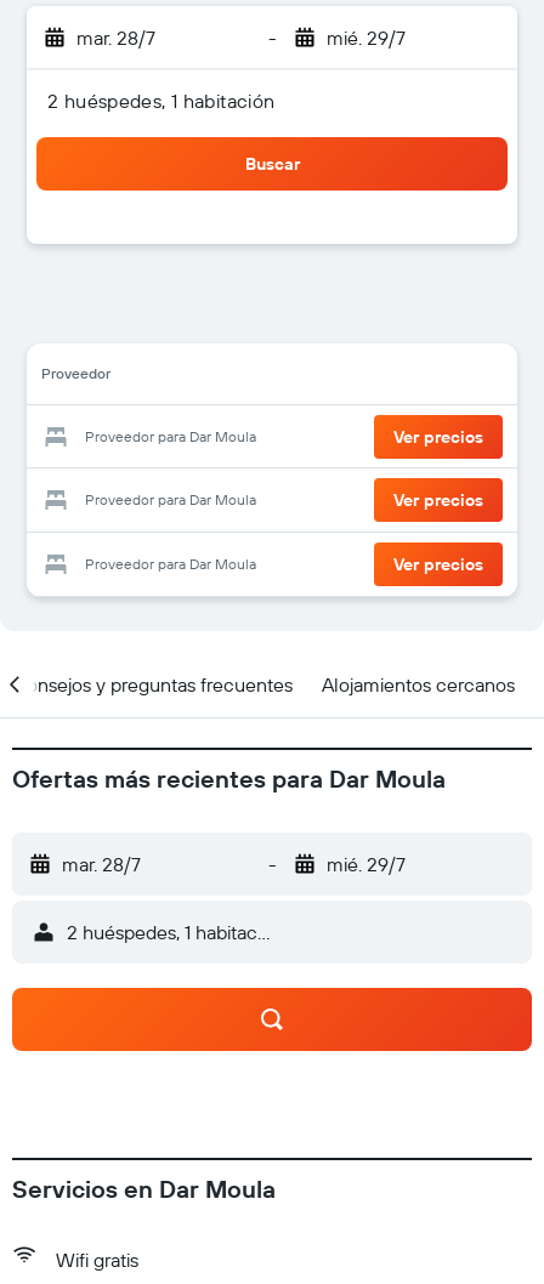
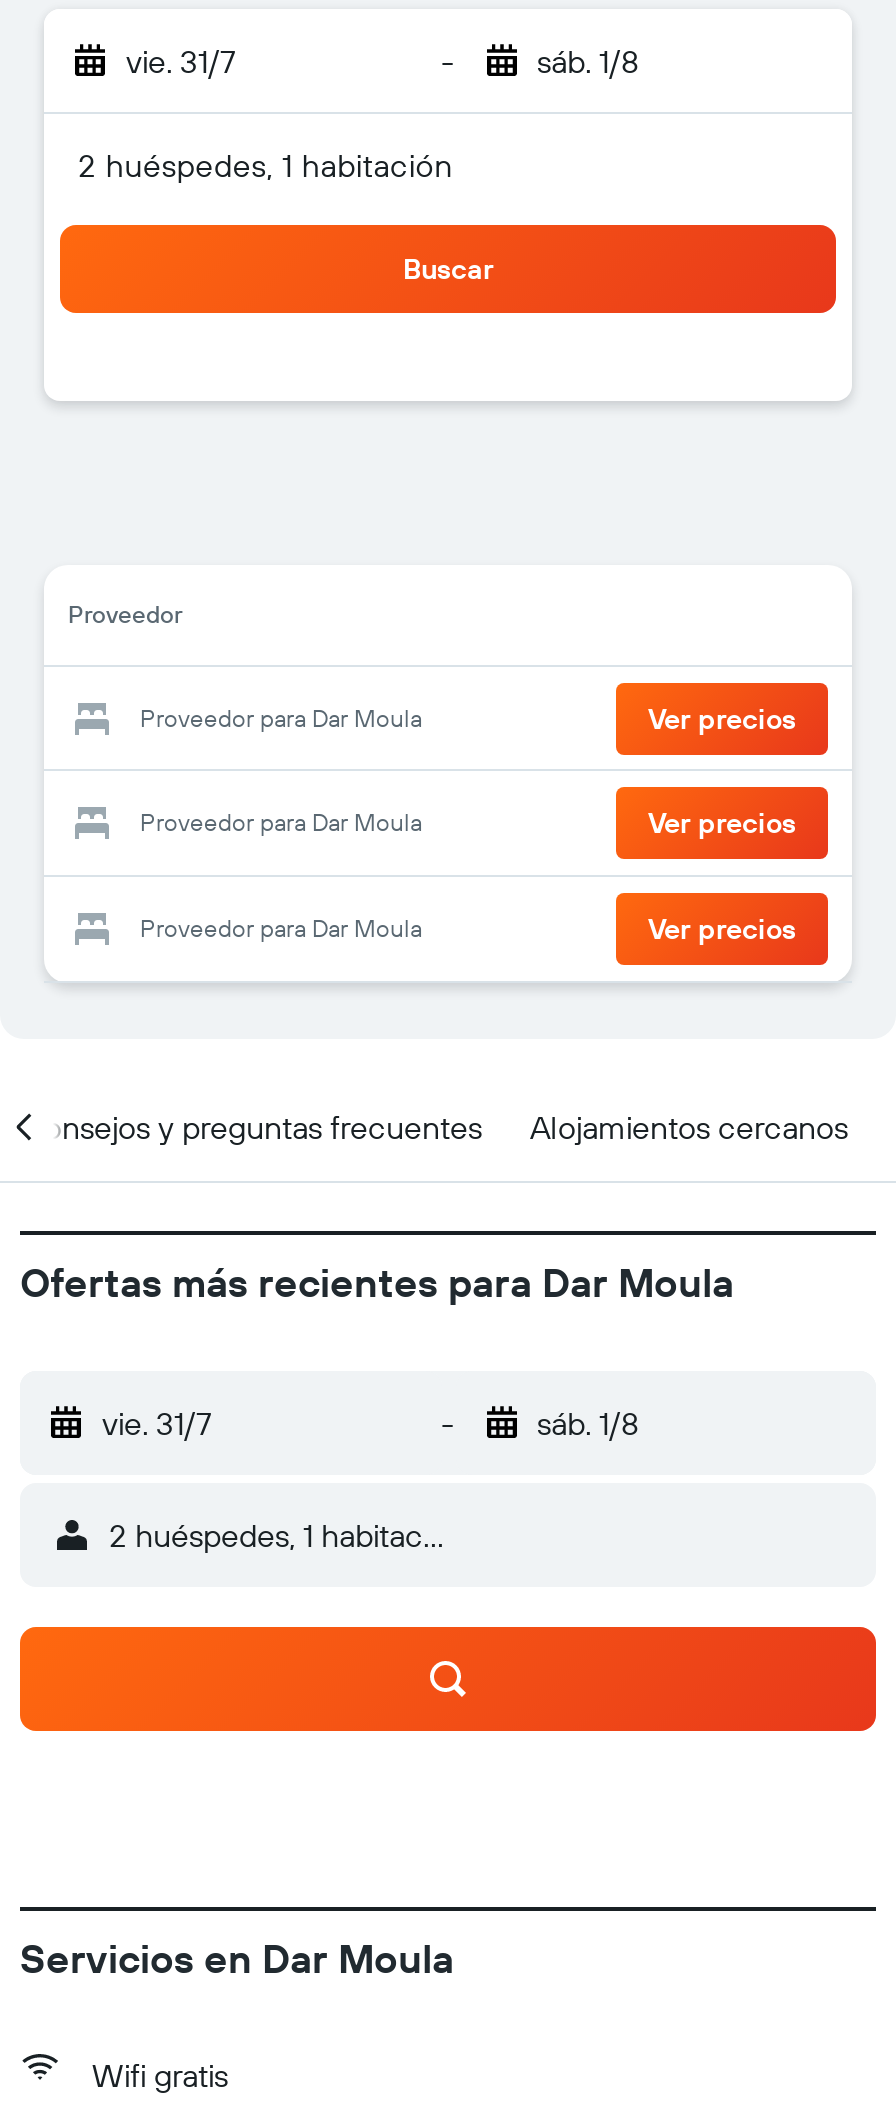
[76,25,155,50] mar. 28/7 -> [126,41,236,81] vie. 31/7
[326,25,405,50] mié. 29/7 -> [537,41,639,81] sáb. 1/8
[62,852,141,876] mar. 28/7 -> [102,1403,212,1443] vie. 31/7
[326,852,405,876] mié. 29/7 -> [537,1403,639,1443] sáb. 1/8

